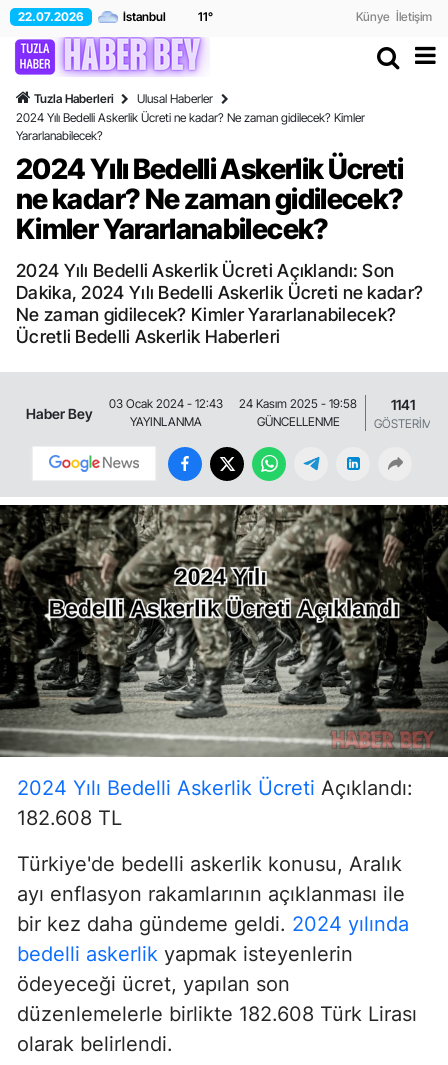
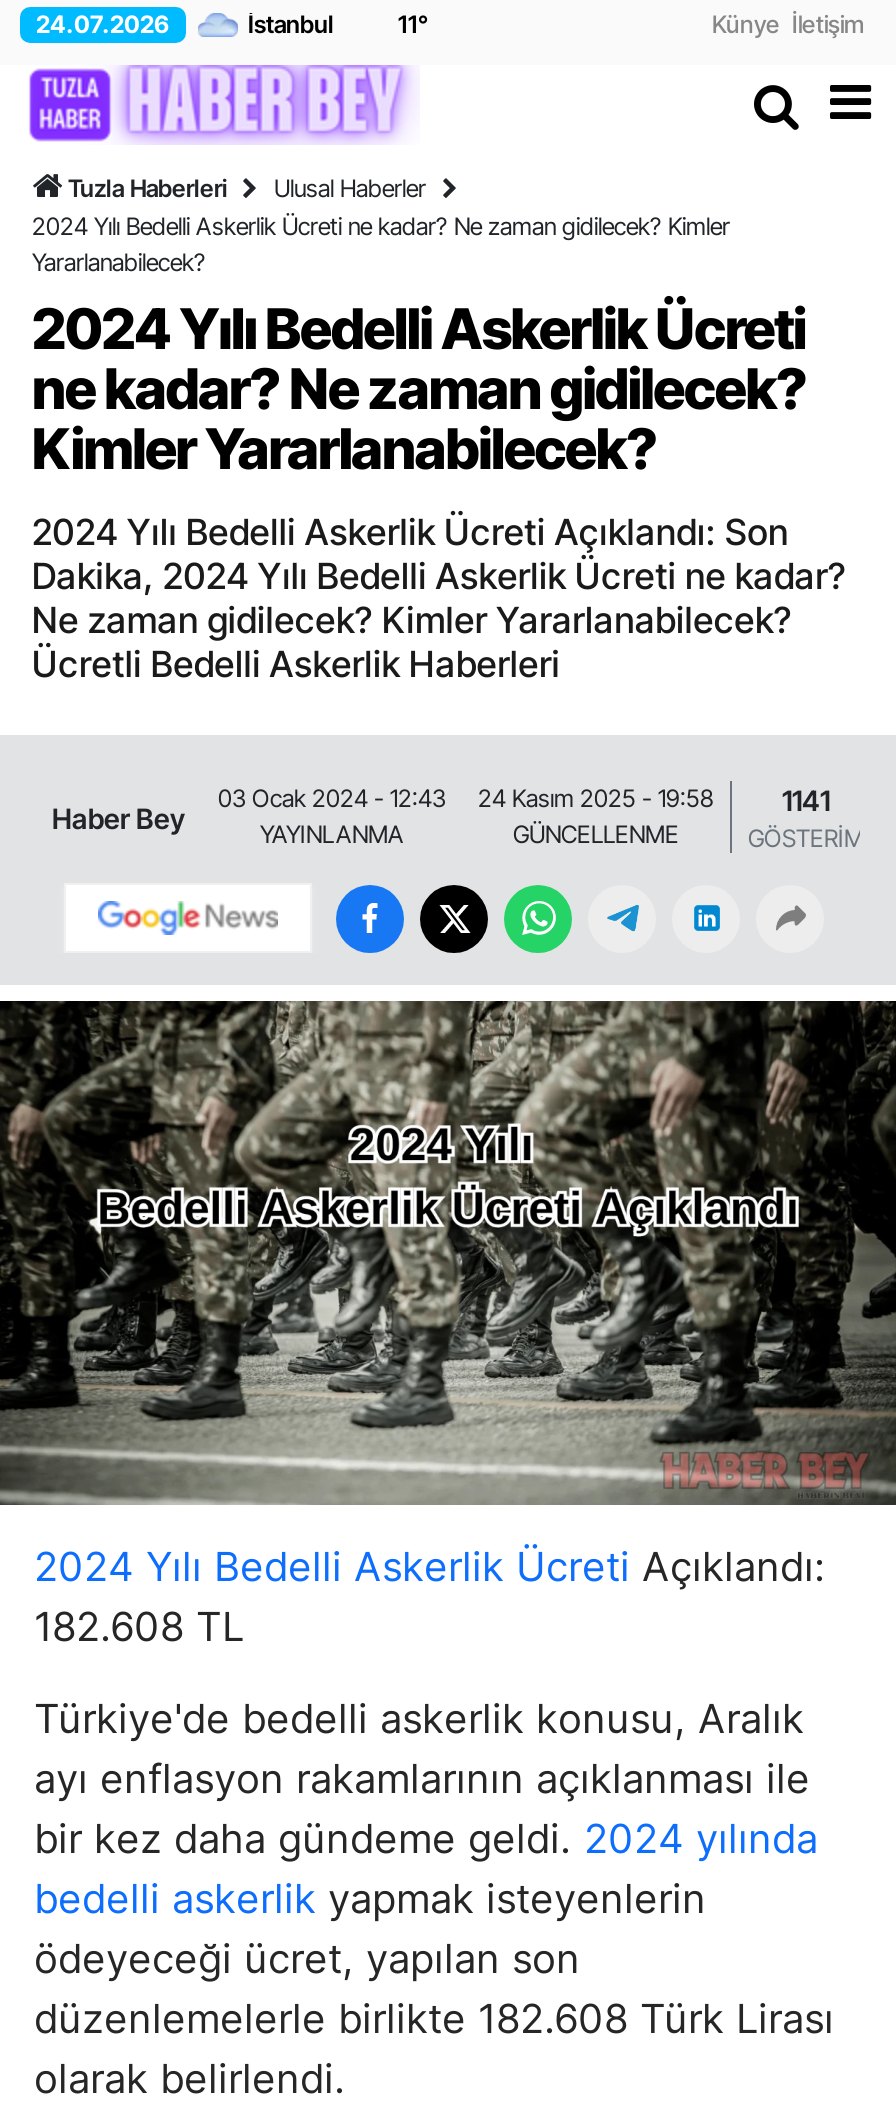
[18,9,84,24] 22.07.2026 -> [36,9,170,39] 24.07.2026

